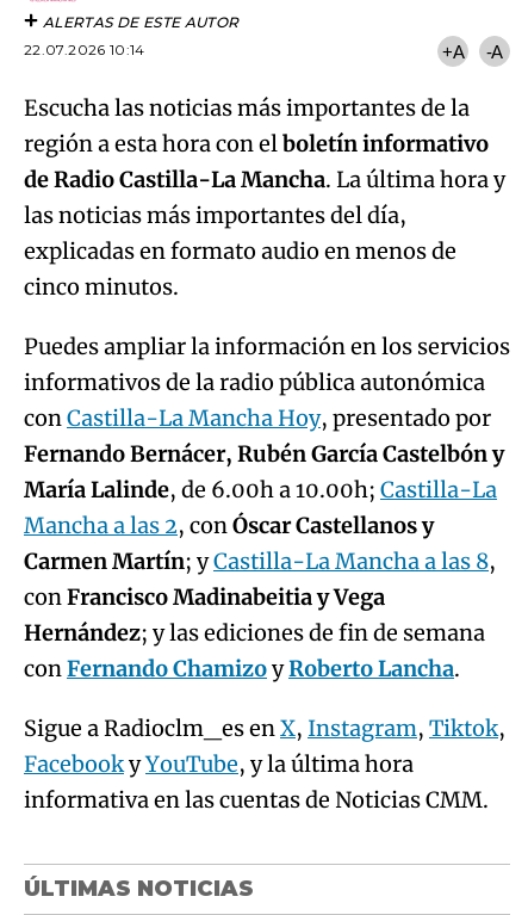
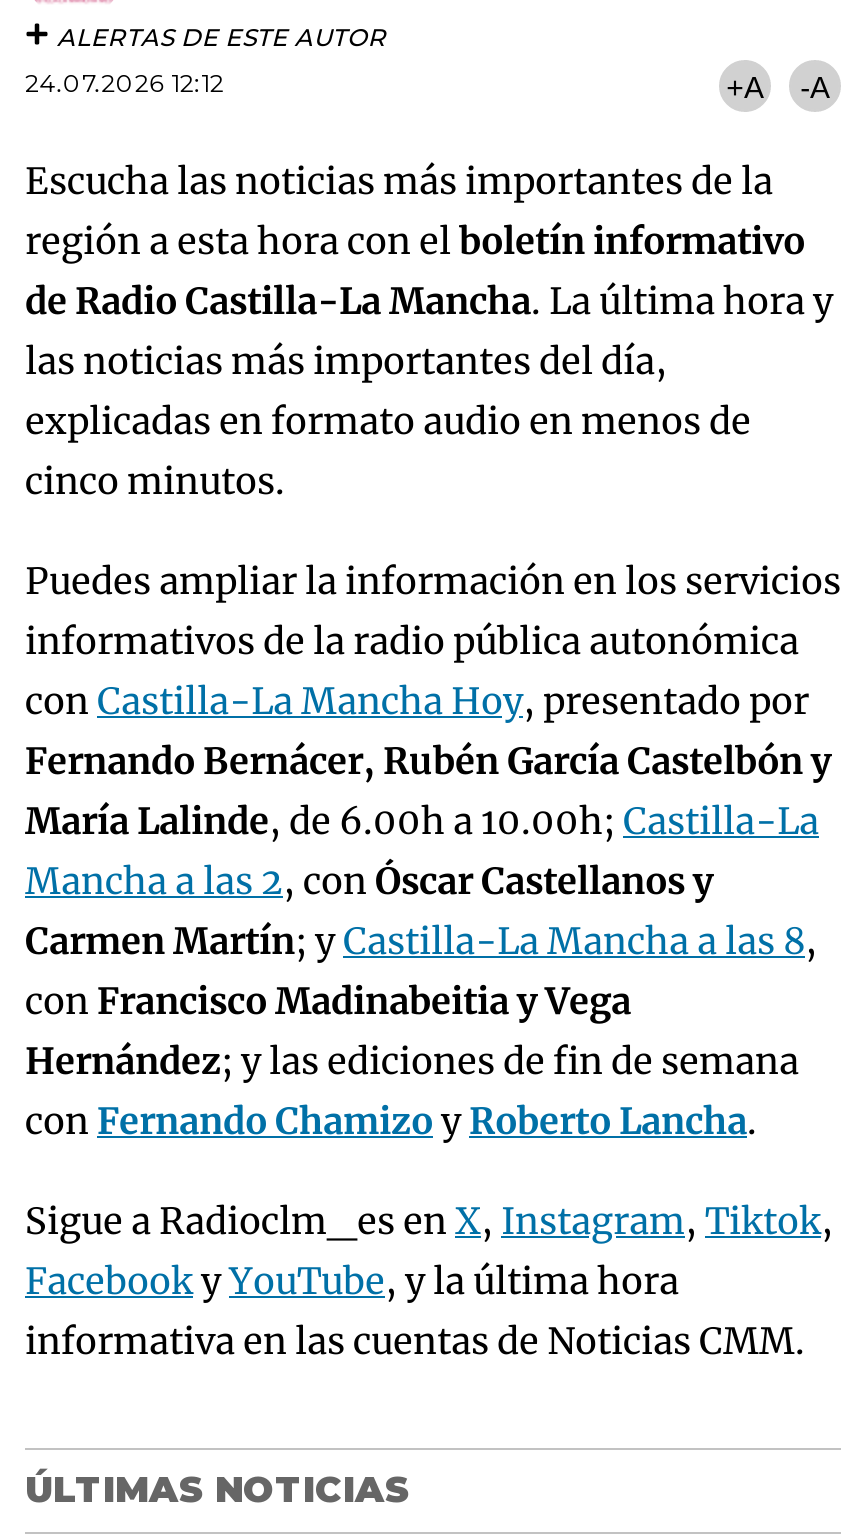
[24,41,145,58] 22.07.2026 10:14 -> [25,68,225,98] 24.07.2026 12:12

